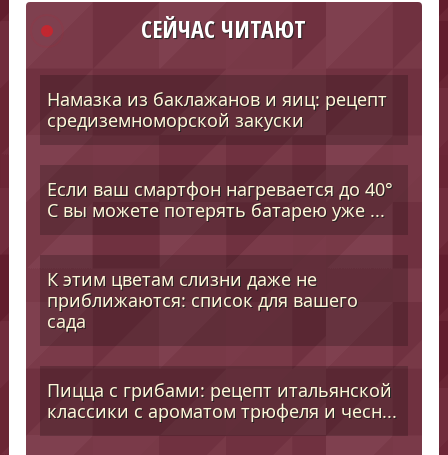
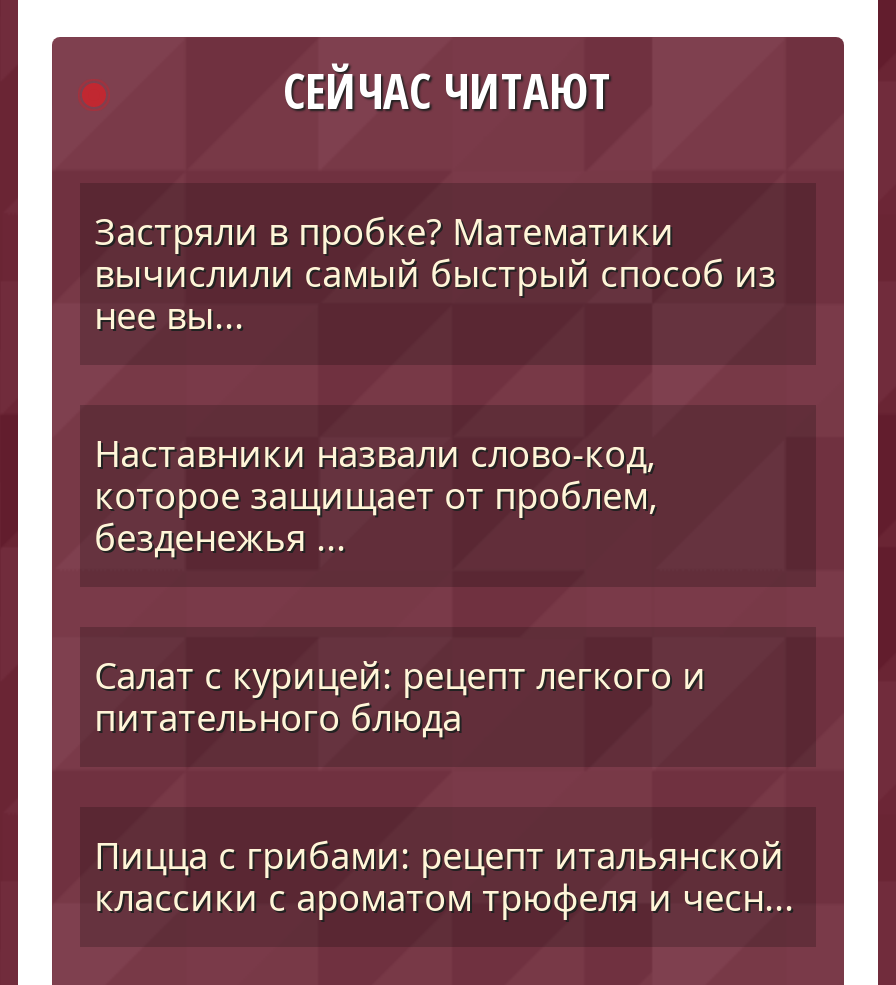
[47,87,387,132] Намазка из баклажанов и яиц: рецепт | средиземноморской закуски -> [94,207,776,339] Застряли в пробке? Математики | вычислили самый быстрый способ из | нее вы...
[47,177,393,222] Если ваш смартфон нагревается до 40° | C вы можете потерять батарею уже ... -> [94,429,658,561] Наставники назвали слово-код, | которое защищает от проблем, | безденежья ...
[47,267,358,333] К этим цветам слизни даже не | приближаются: список для вашего | сада -> [94,651,706,741] Салат с курицей: рецепт легкого и | питательного блюда

